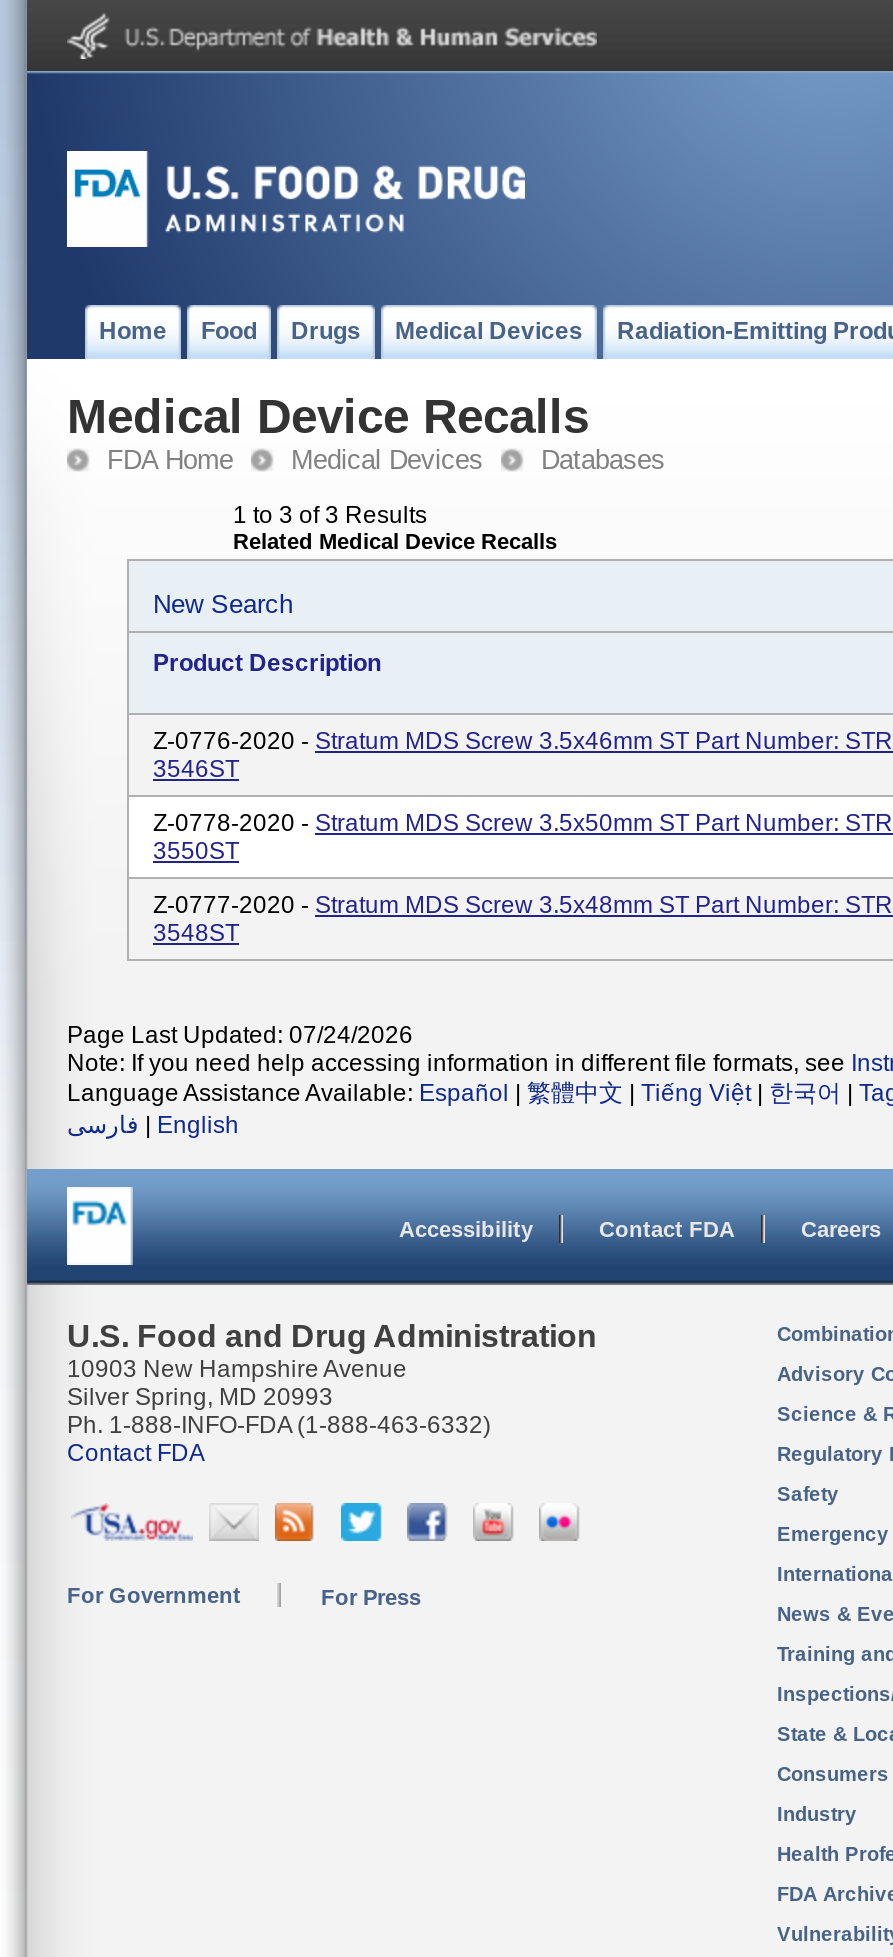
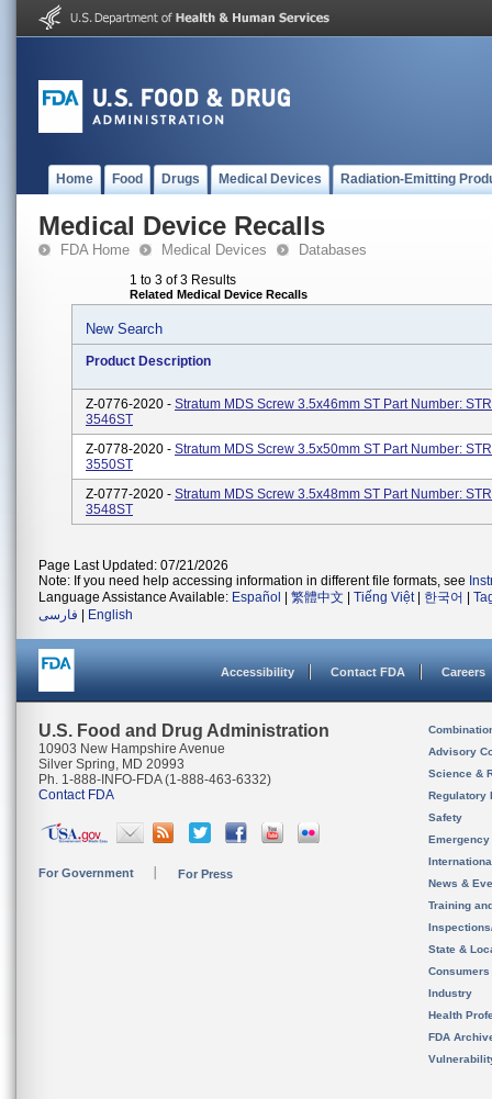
[67,1021,413,1049] Page Last Updated: 07/24/2026 -> [38,558,228,573] Page Last Updated: 07/21/2026

